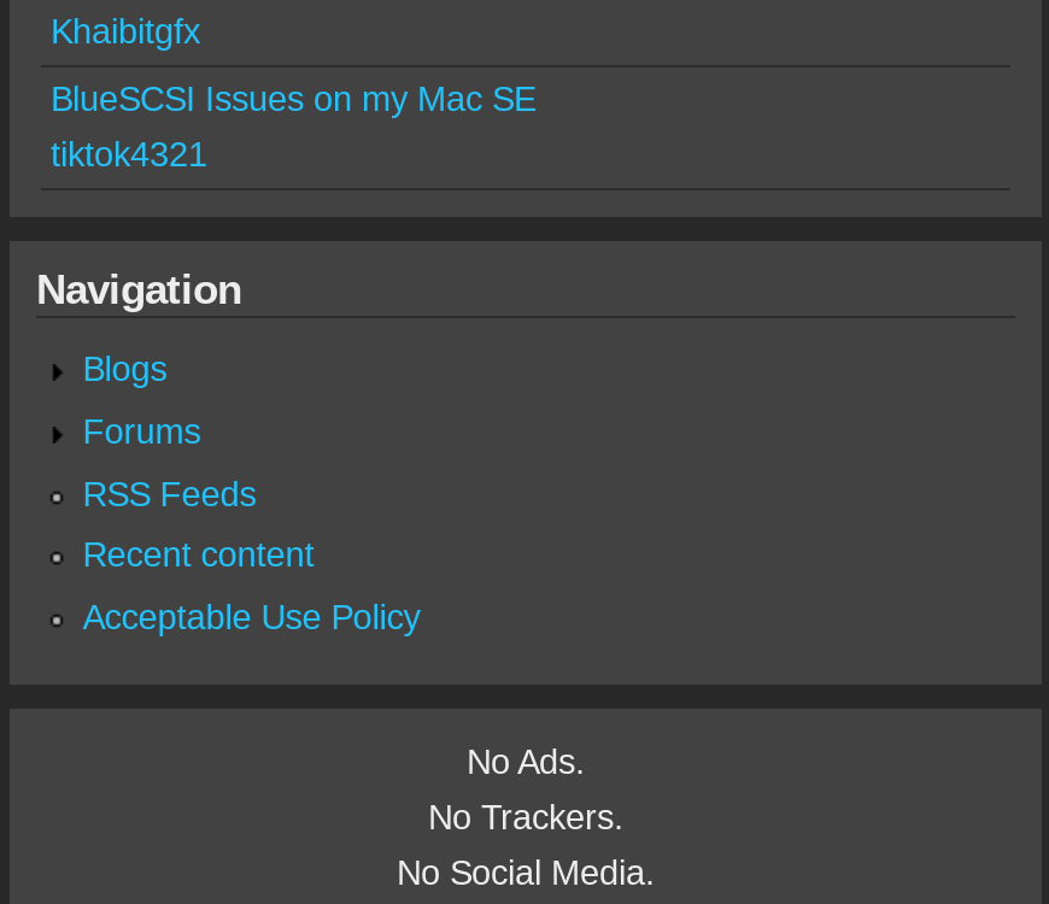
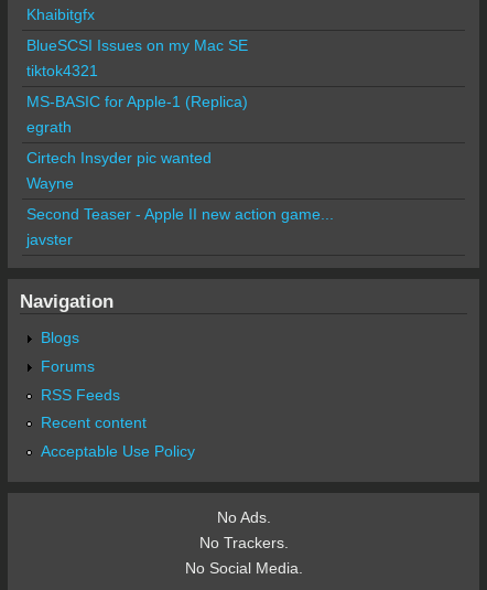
none -> [26,93,334,248] MS-BASIC for Apple-1 (Replica) | egrath | Cirtech Insyder pic wanted | Wayne | Second Teaser - Apple II new action game... | javster

